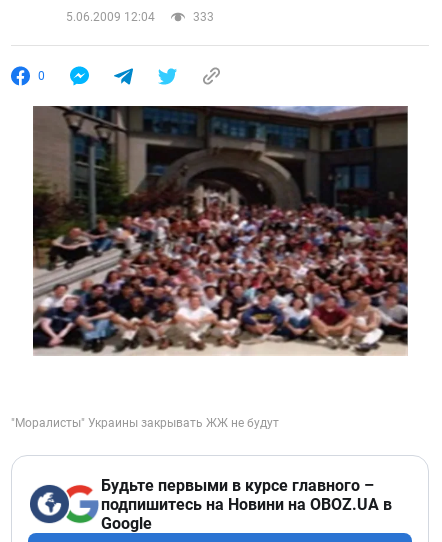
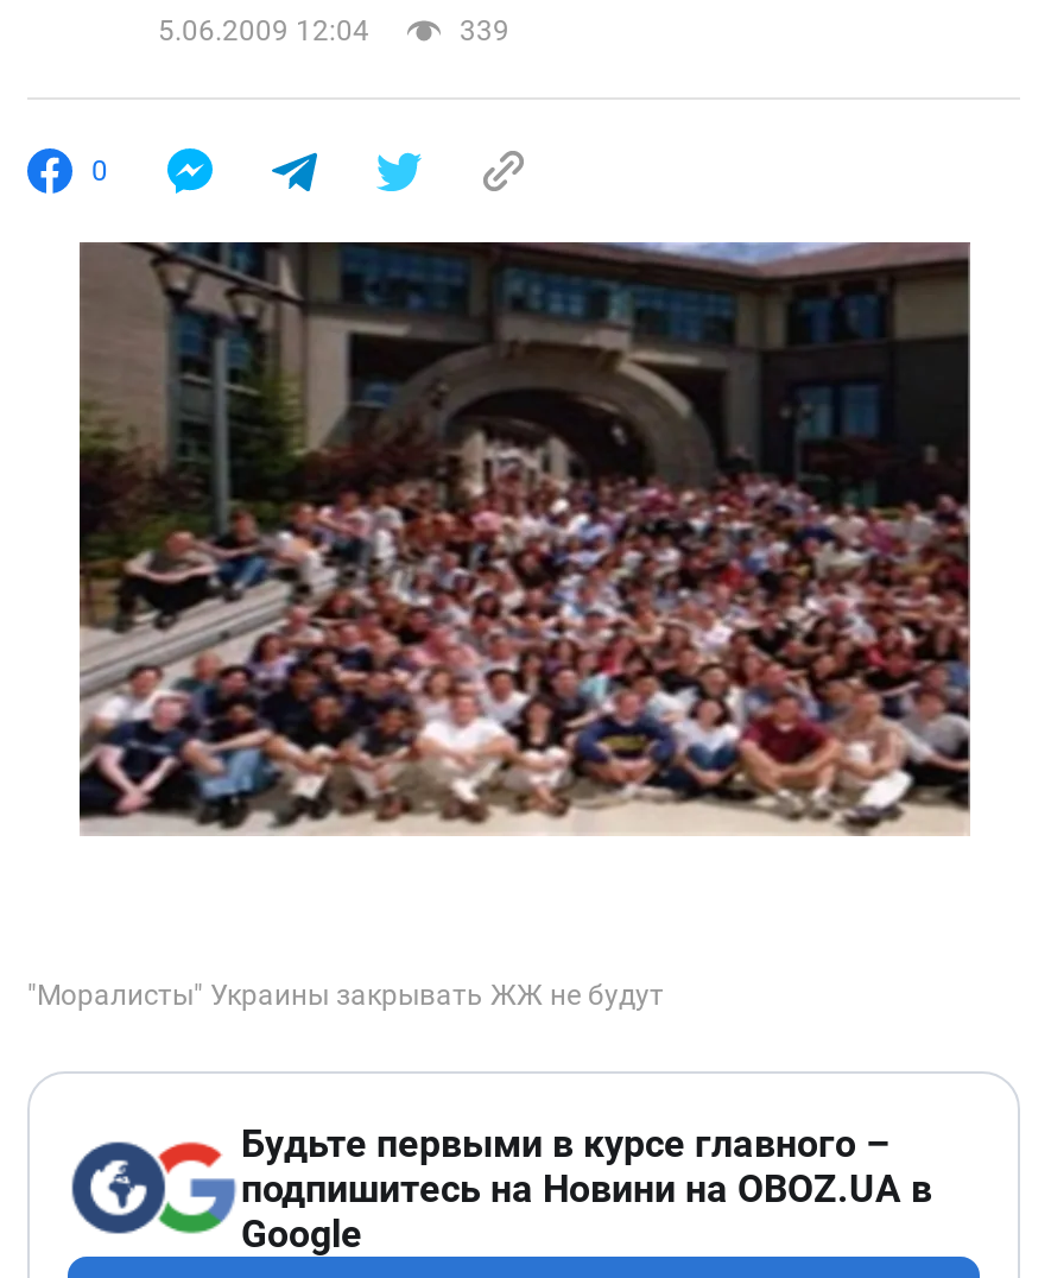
[193,10,214,24] 333 -> [460,14,509,48] 339

